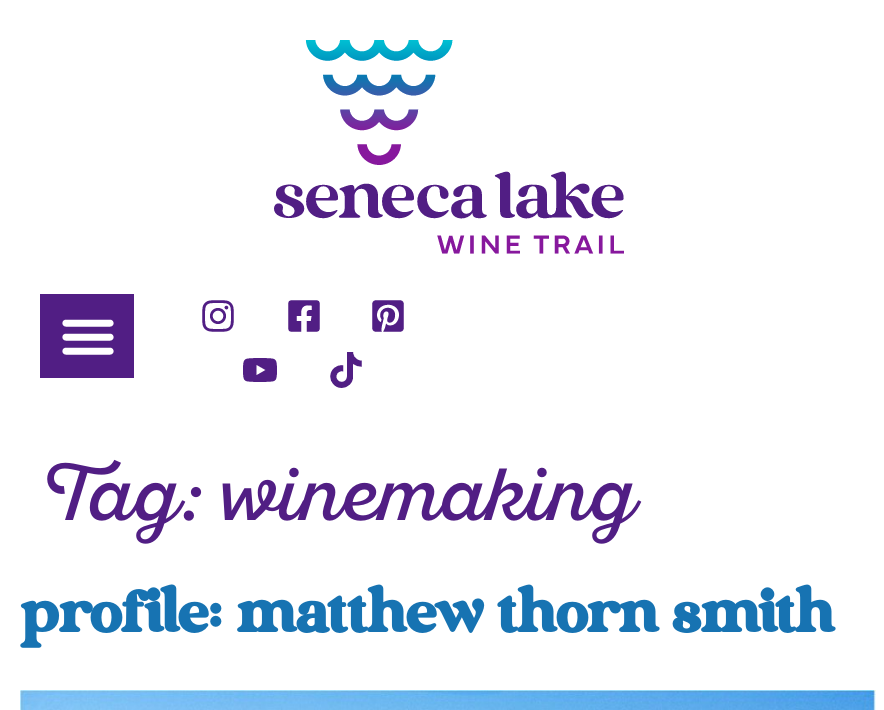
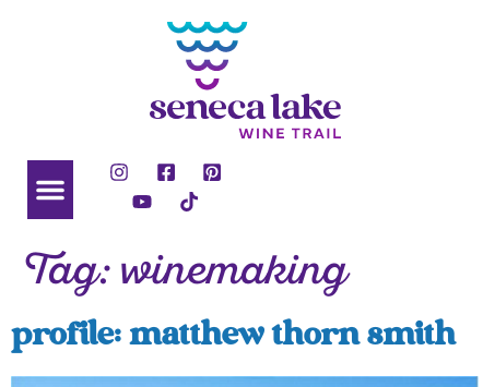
[38,292,134,402] [image] -> [22,160,74,220] [image]

